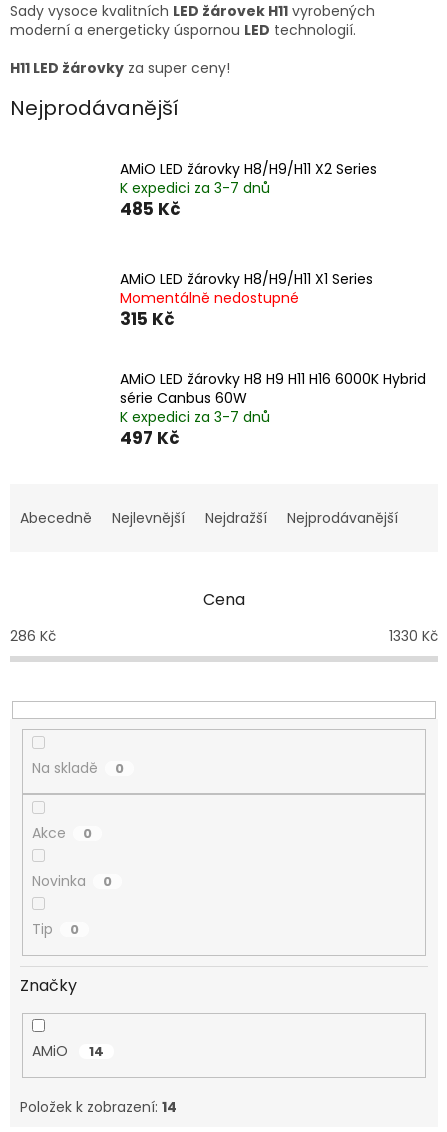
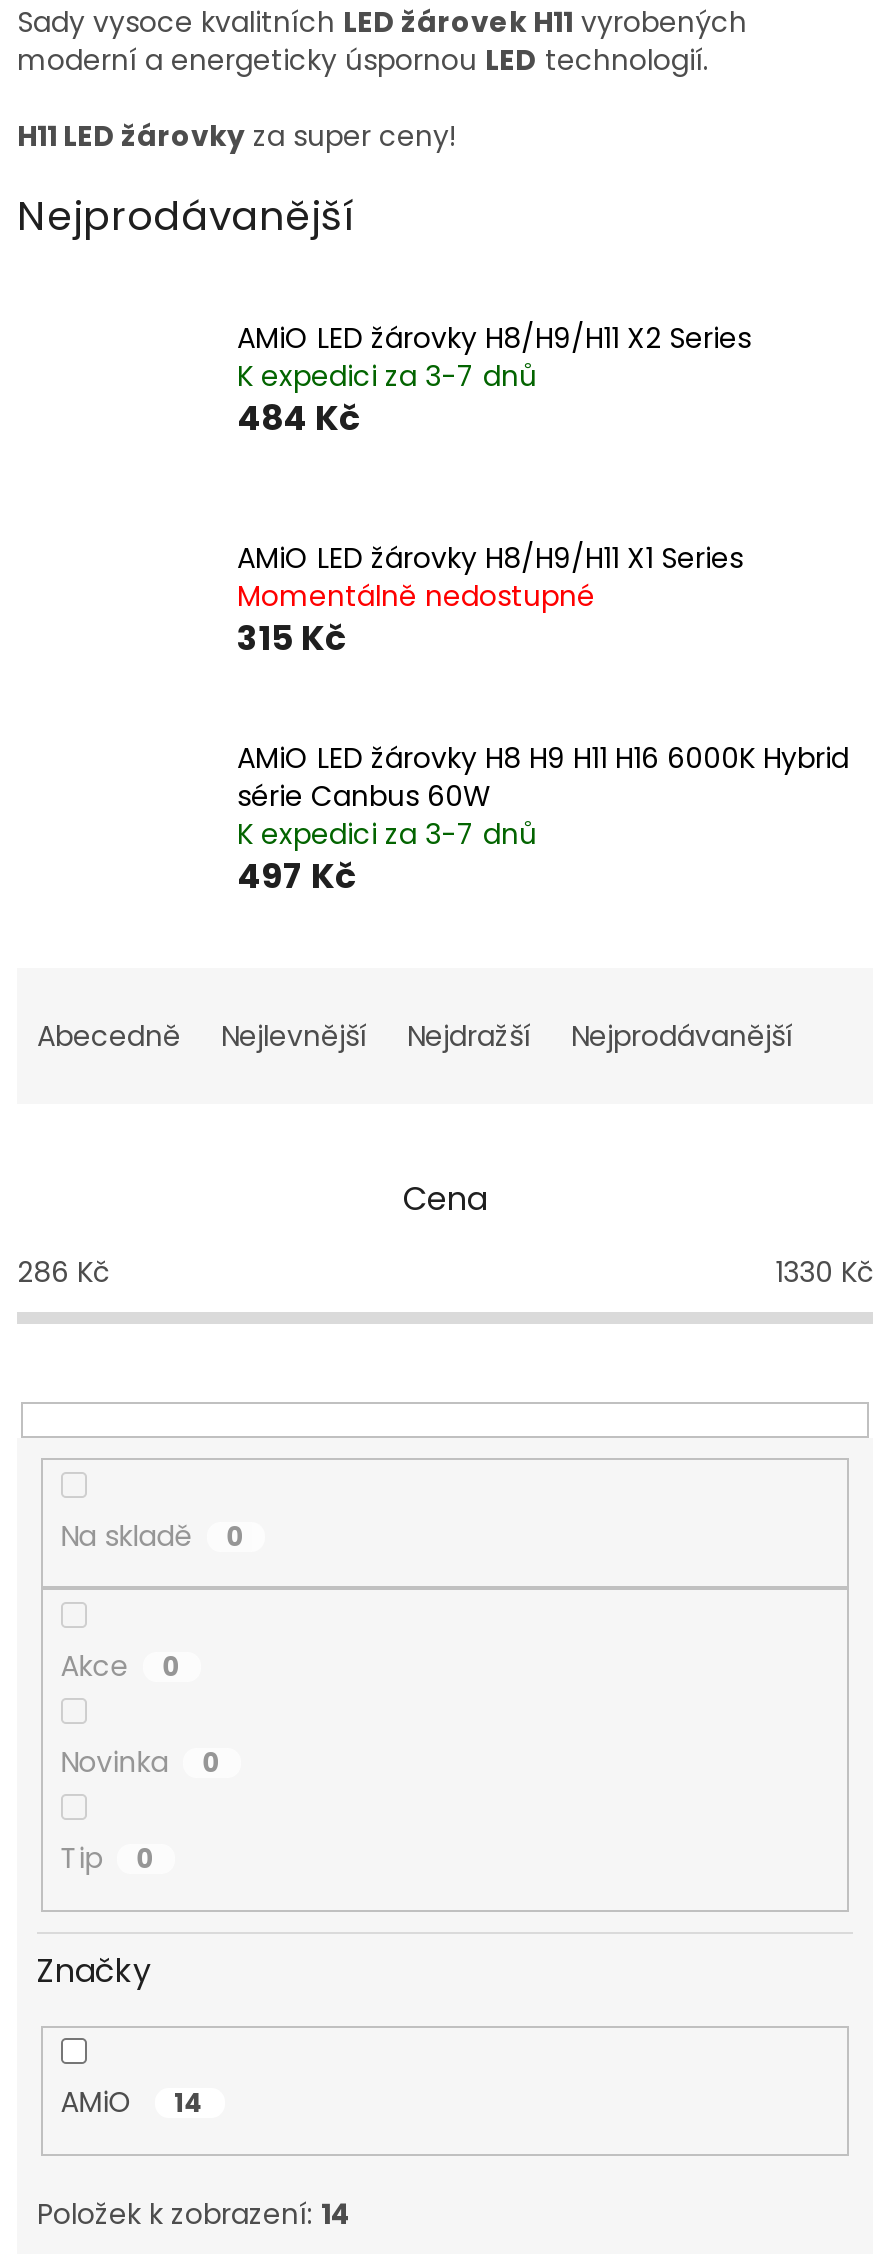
[120,197,181,221] 485 Kč -> [237,394,361,442] 484 Kč

